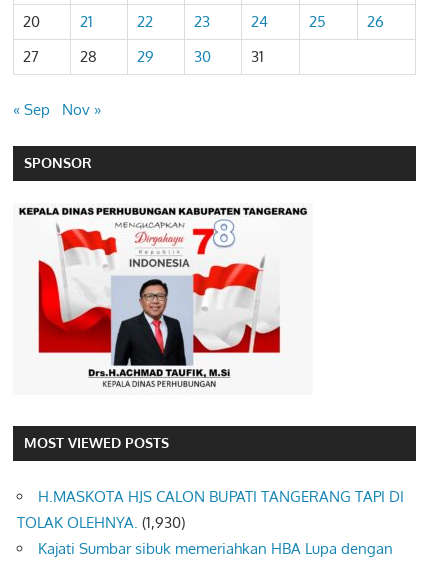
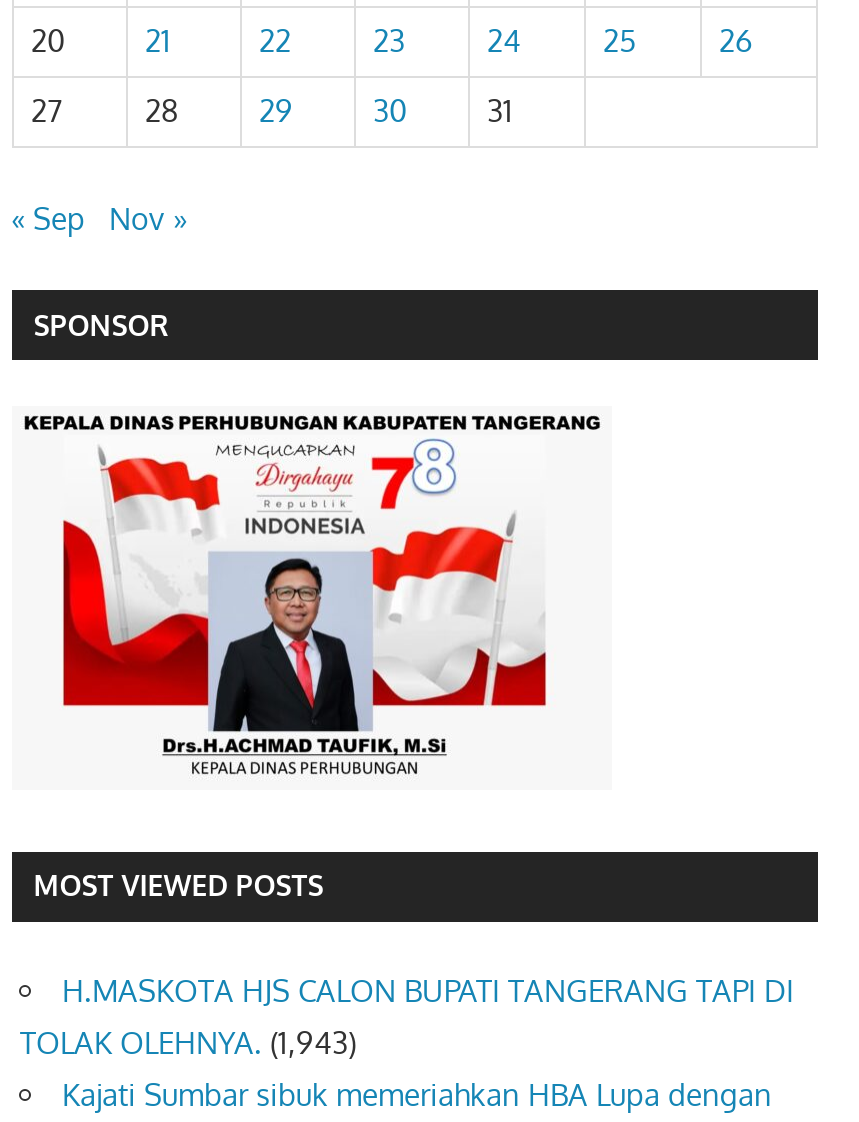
[17,513,185,532] TOLAK OLEHNYA. (1,930) -> [20,1025,356,1063] TOLAK OLEHNYA. (1,943)

